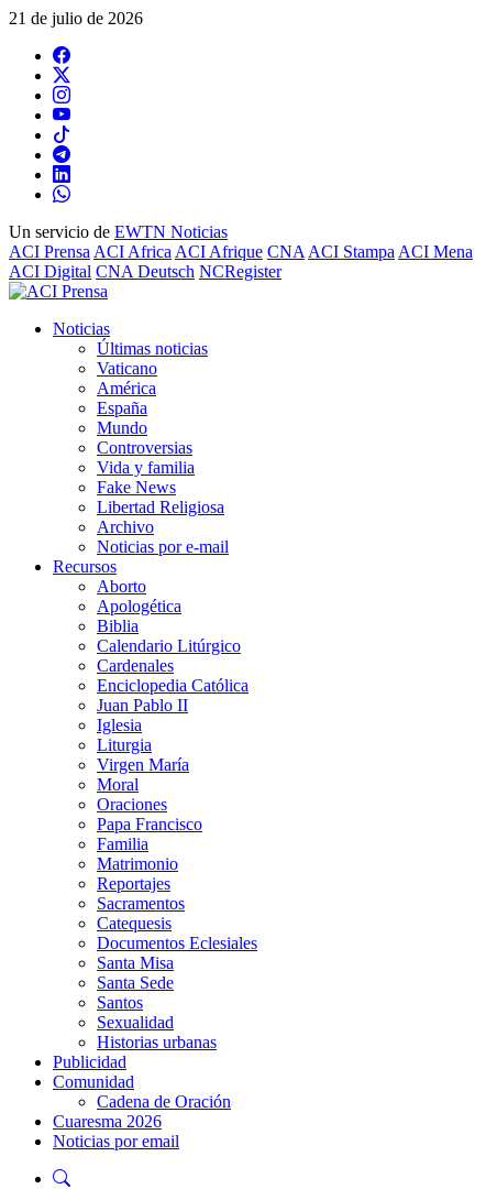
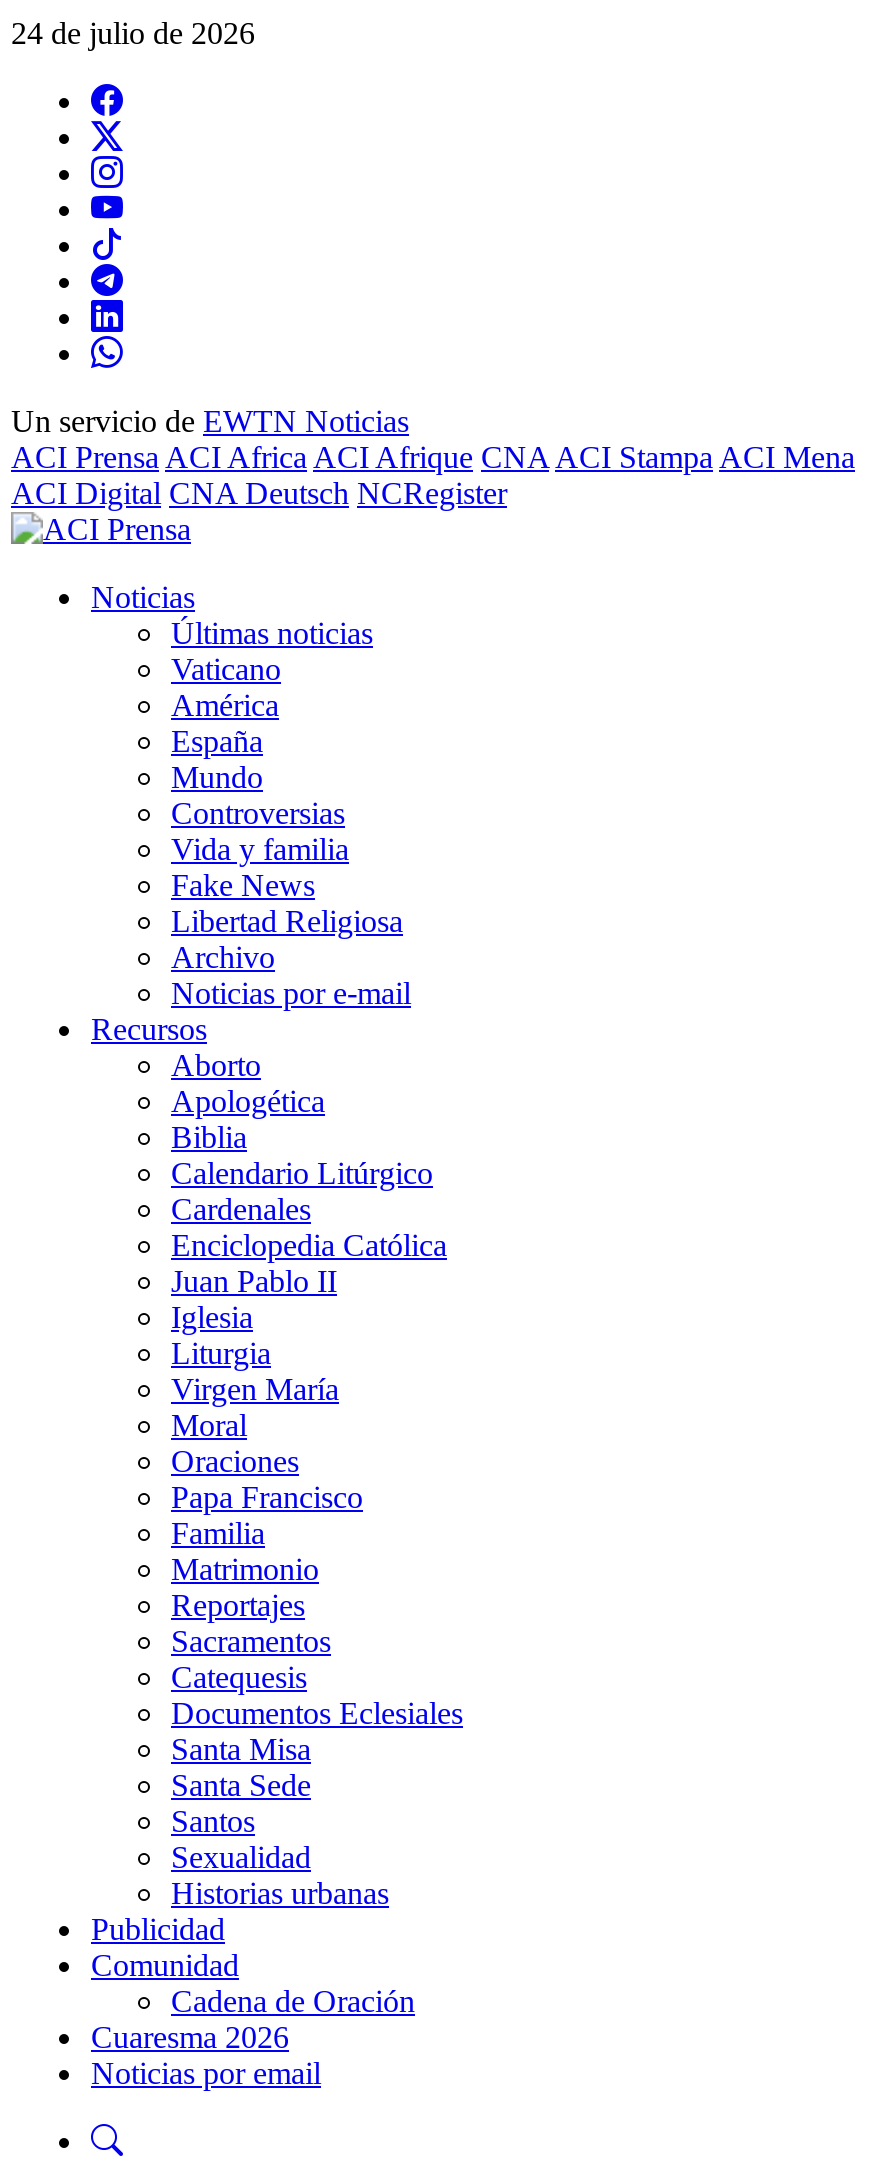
[9,9,143,28] 21 de julio de 2026 -> [11,16,255,50] 24 de julio de 2026

